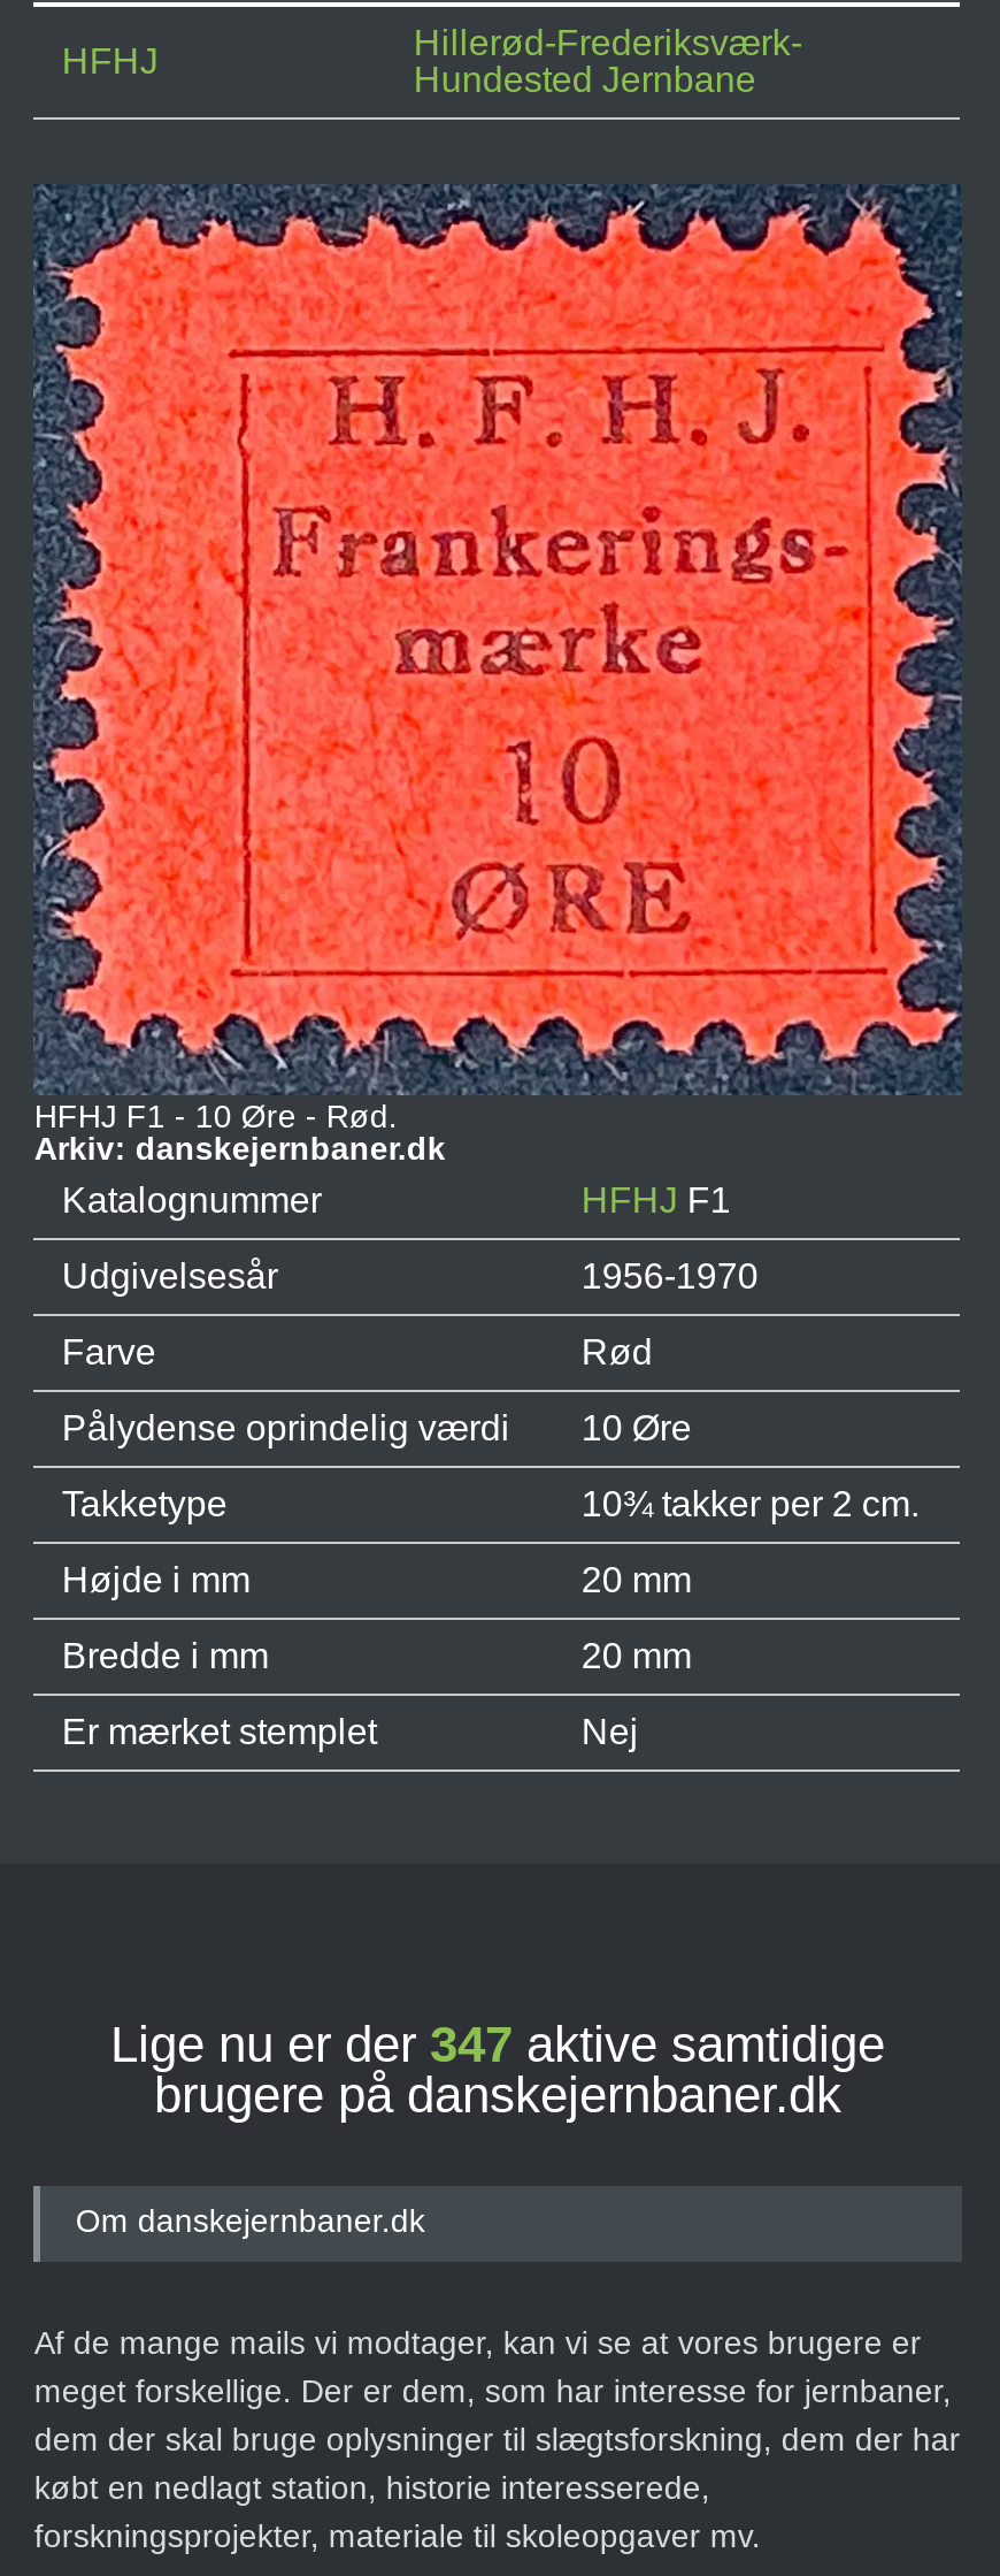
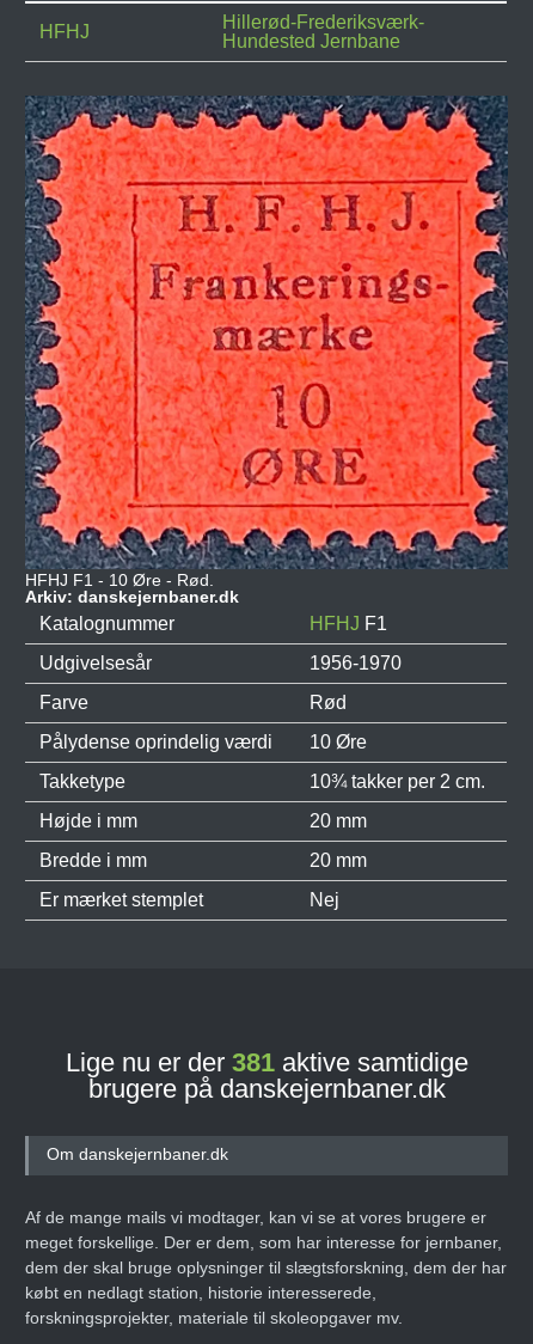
[110,2016,885,2073] Lige nu er der 347 aktive samtidige -> [65,1047,468,1077] Lige nu er der 381 aktive samtidige

